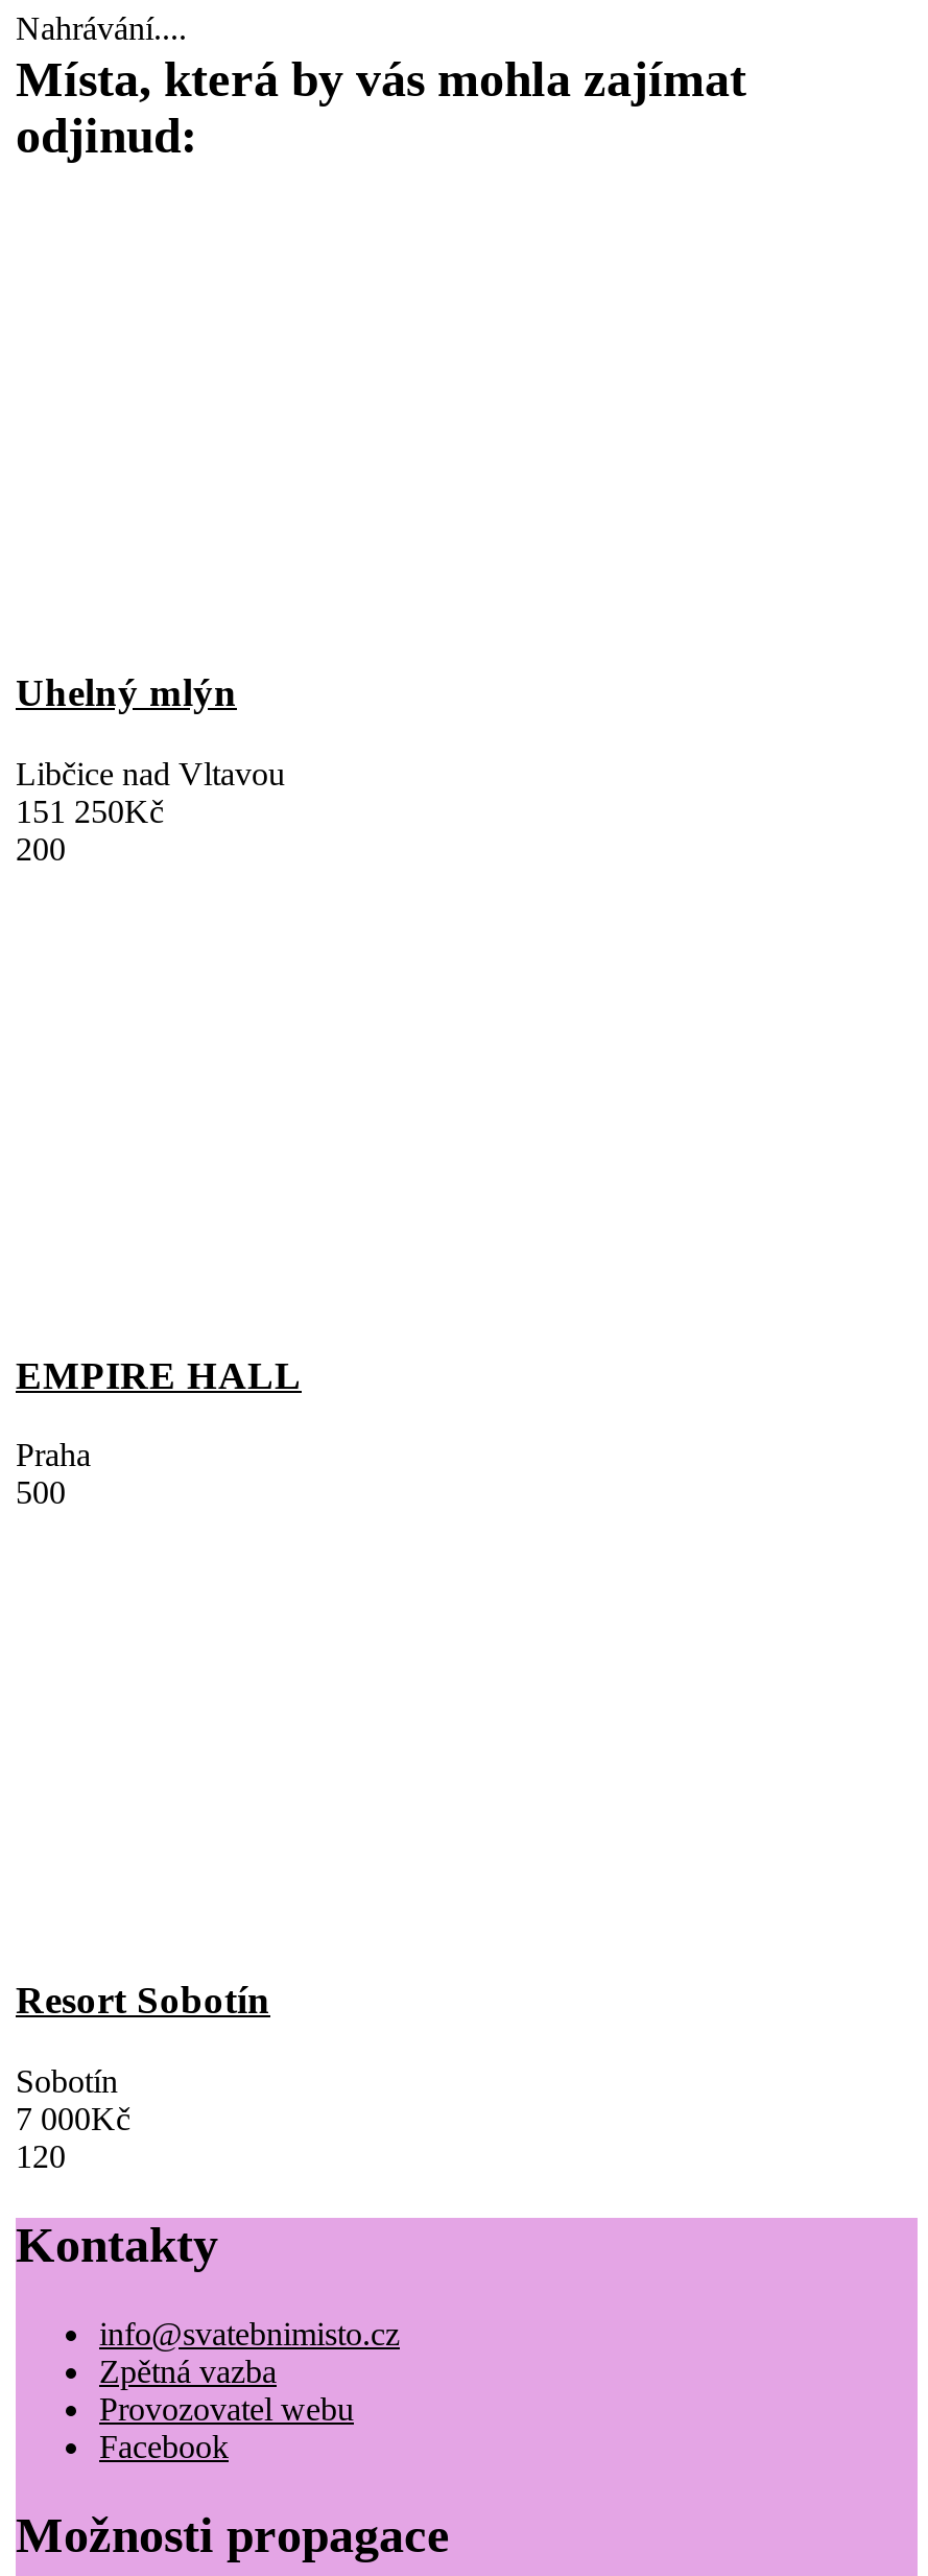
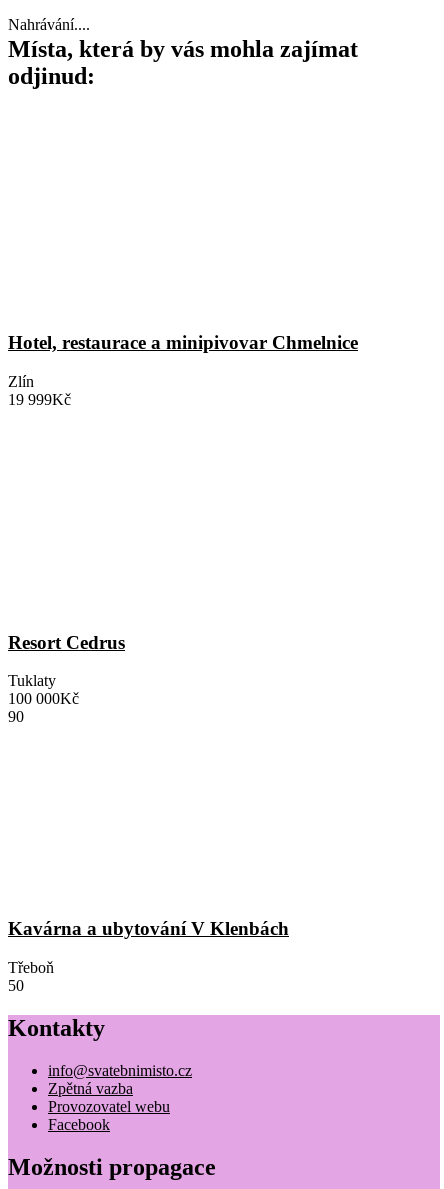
[16,671,237,715] Uhelný mlýn -> [8,332,358,353] Hotel, restaurace a minipivovar Chmelnice
[16,756,285,866] Libčice nad Vltavou | 151 250Kč | 200 -> [8,373,71,408] Zlín | 19 999Kč
[16,1353,302,1396] EMPIRE HALL -> [8,632,125,653] Resort Cedrus
[16,1438,91,1511] Praha | 500 -> [8,672,79,725] Tuklaty | 100 000Kč | 90
[16,1978,270,2022] Resort Sobotín -> [8,918,289,939] Kavárna a ubytování V Klenbách
[16,2063,130,2174] Sobotín | 7 000Kč | 120 -> [8,959,54,994] Třeboň | 50

